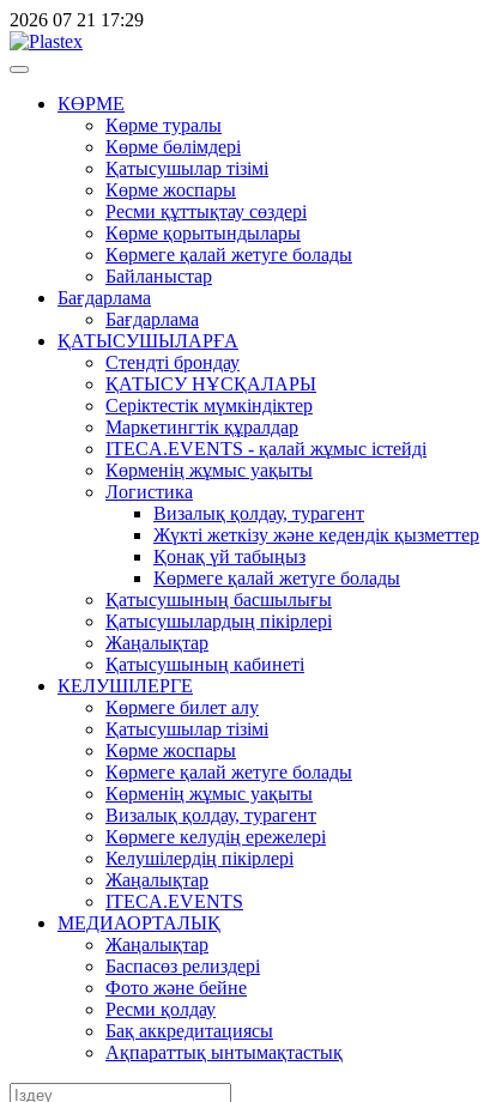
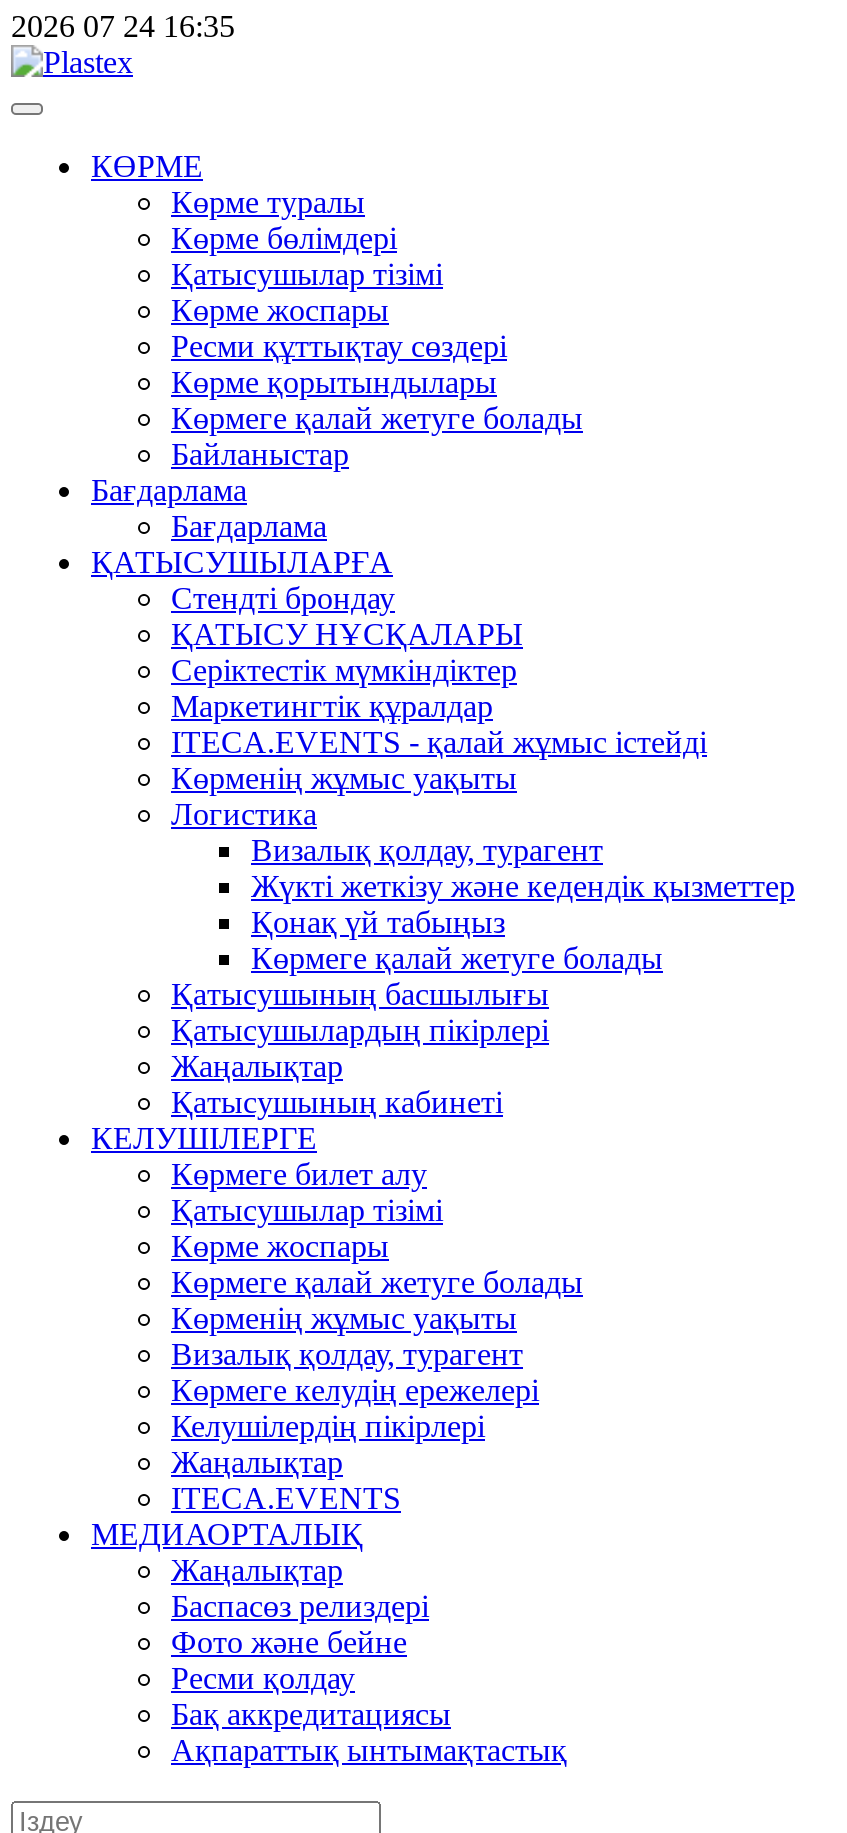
[10,10,144,30] 2026 07 21 17:29 -> [11,9,235,43] 2026 07 24 16:35

